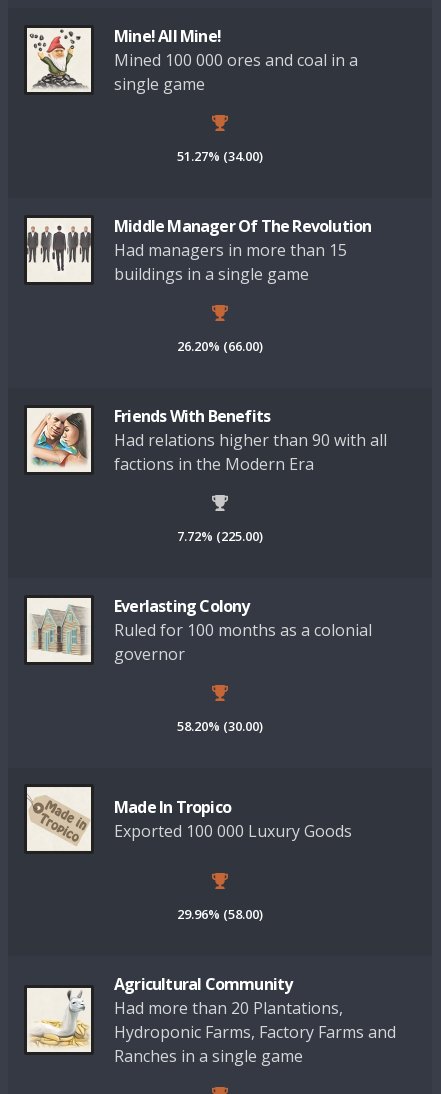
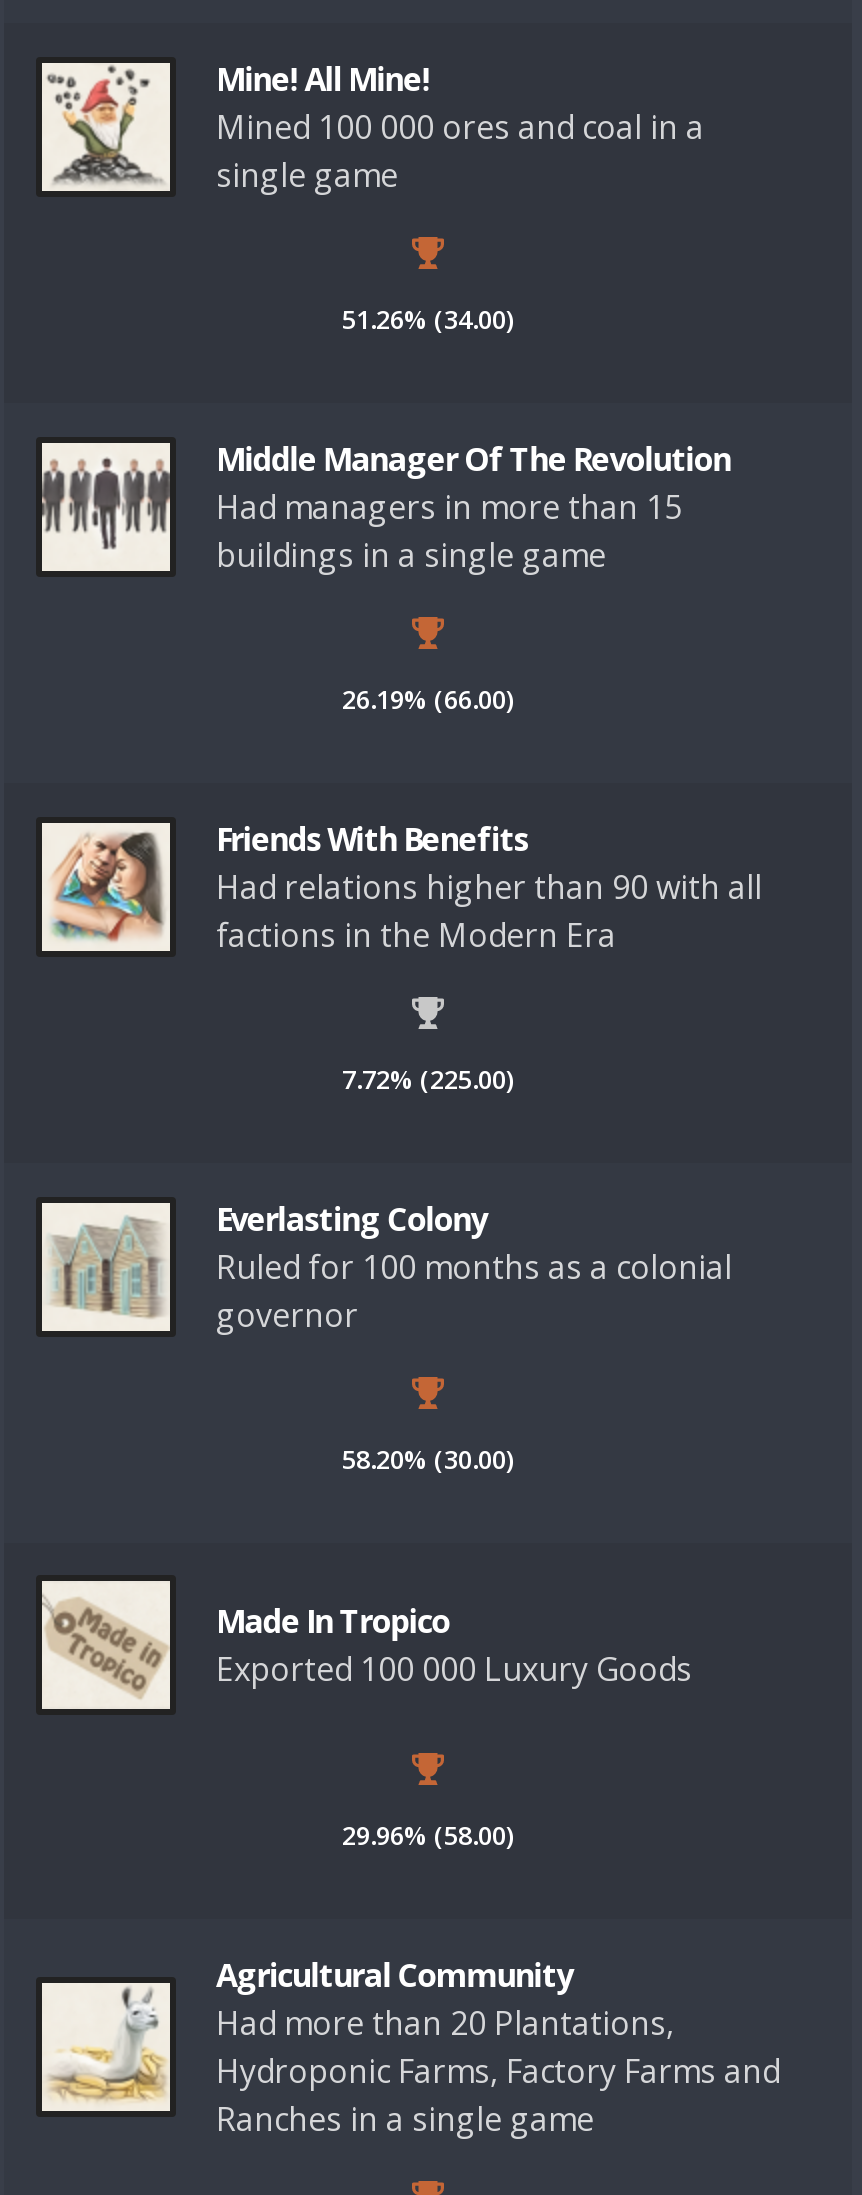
[177,147,263,165] 51.27% (34.00) -> [342,301,514,337] 51.26% (34.00)
[177,337,263,355] 26.20% (66.00) -> [342,681,514,717] 26.19% (66.00)

